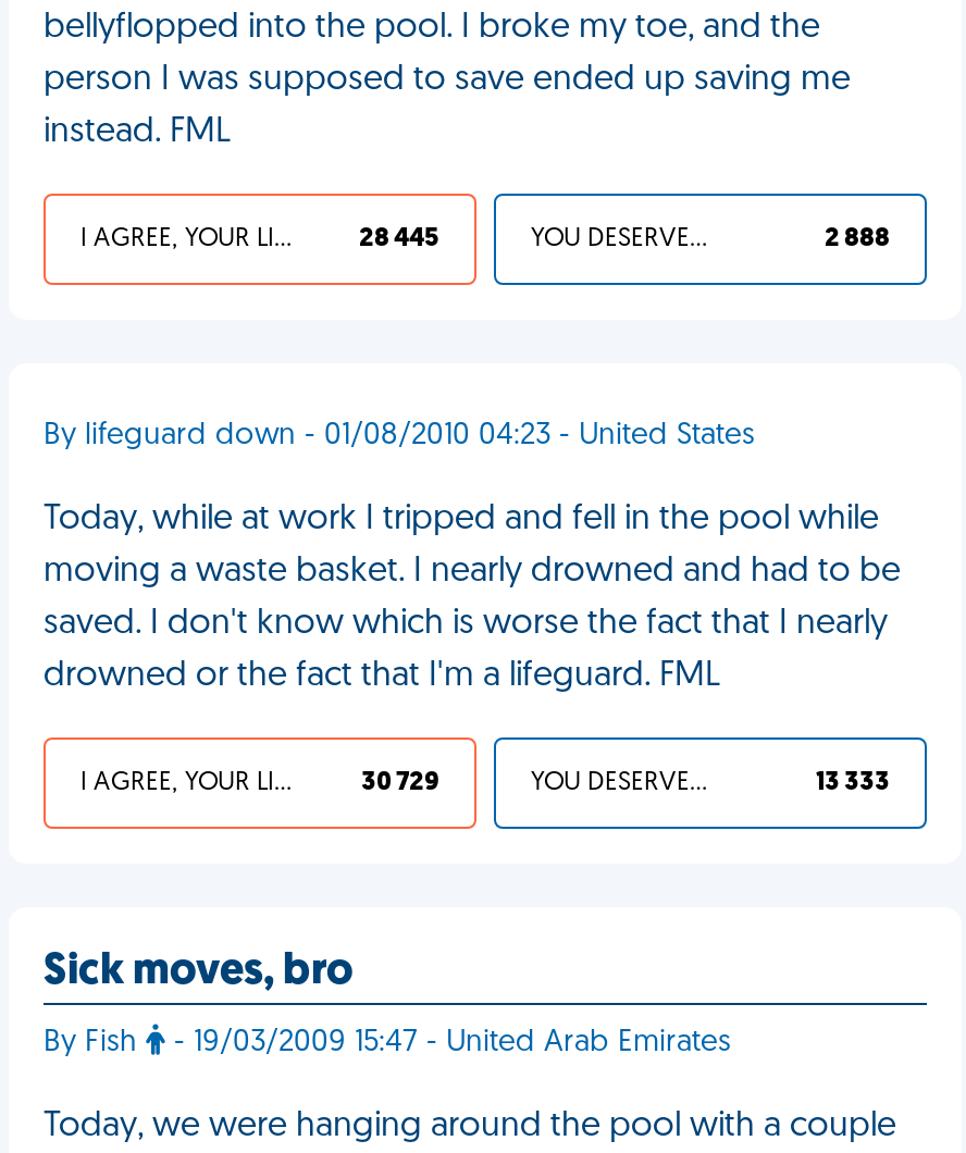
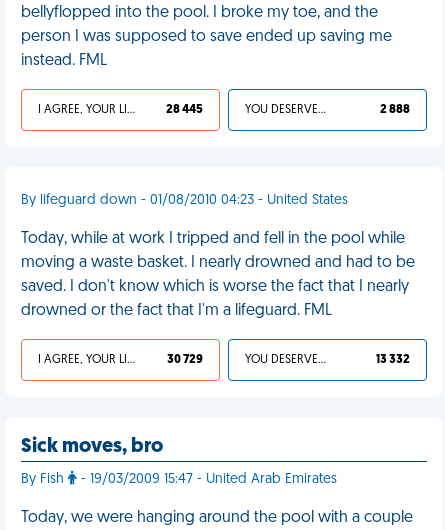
[816,770,890,796] 13 333 -> [376,354,410,366] 13 332

